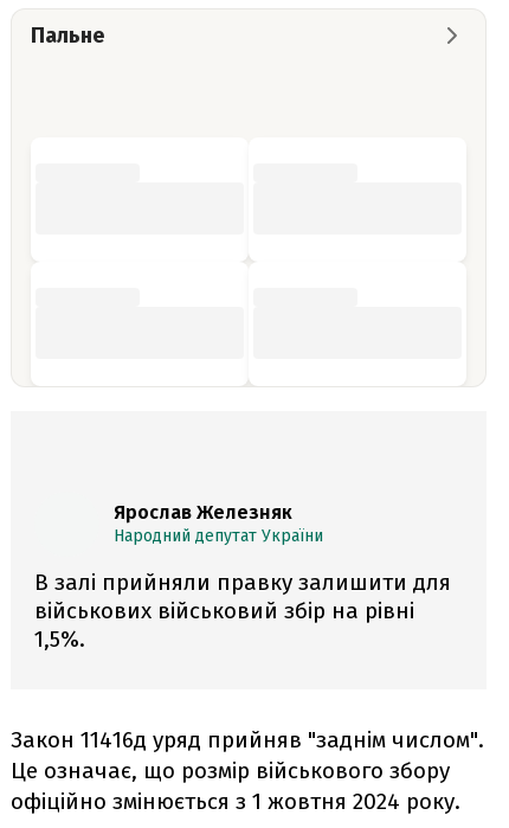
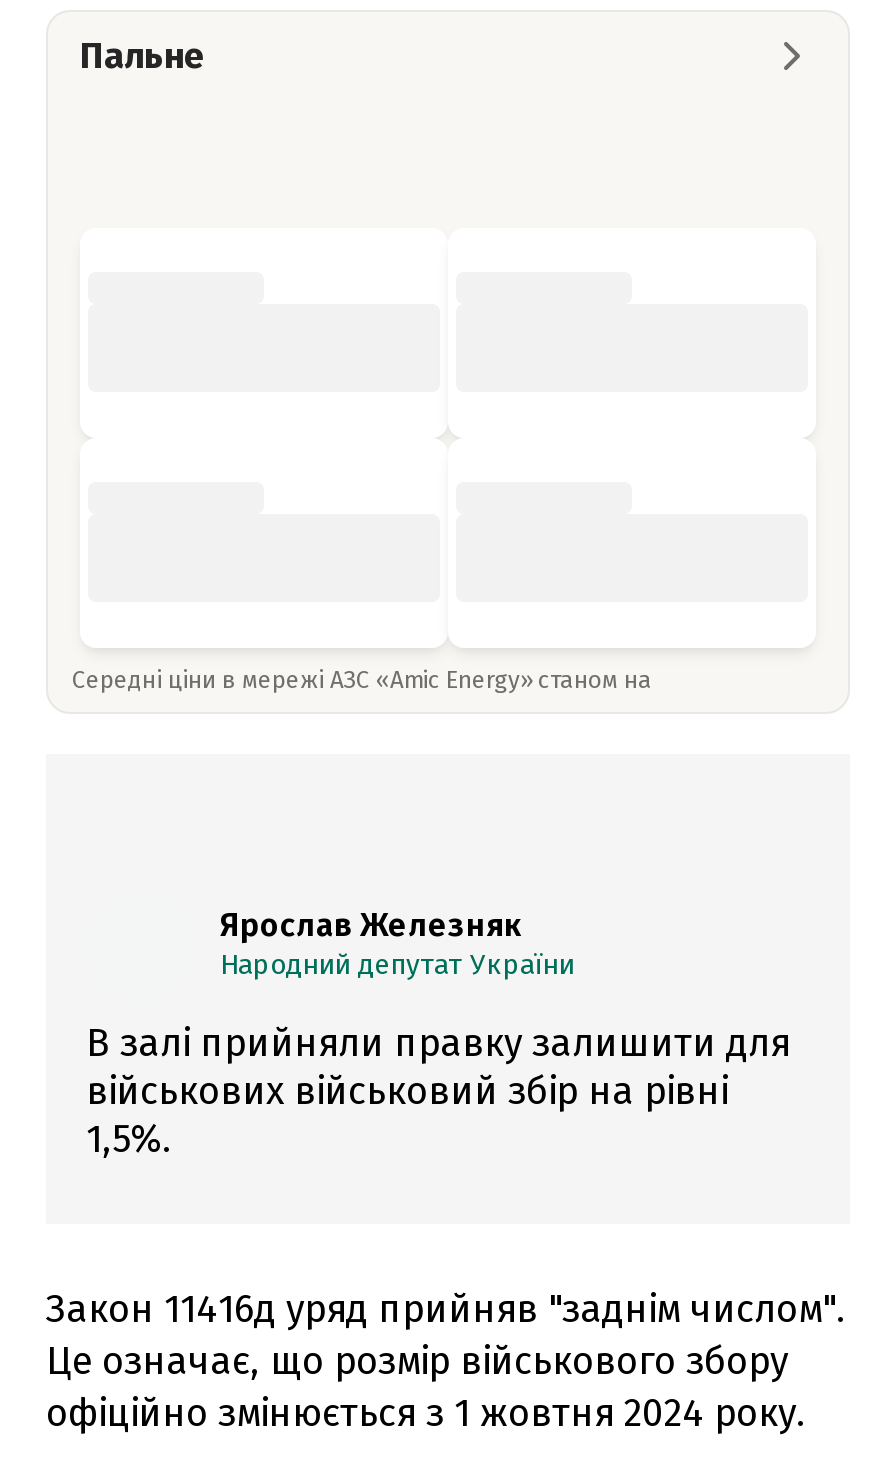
none -> [72,665,658,693] Середні ціни в мережі АЗС «Amic Energy» станом на

